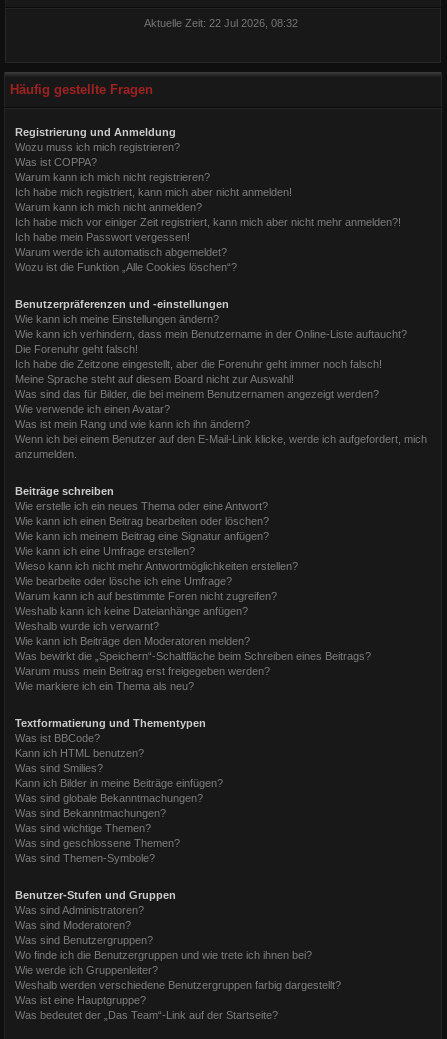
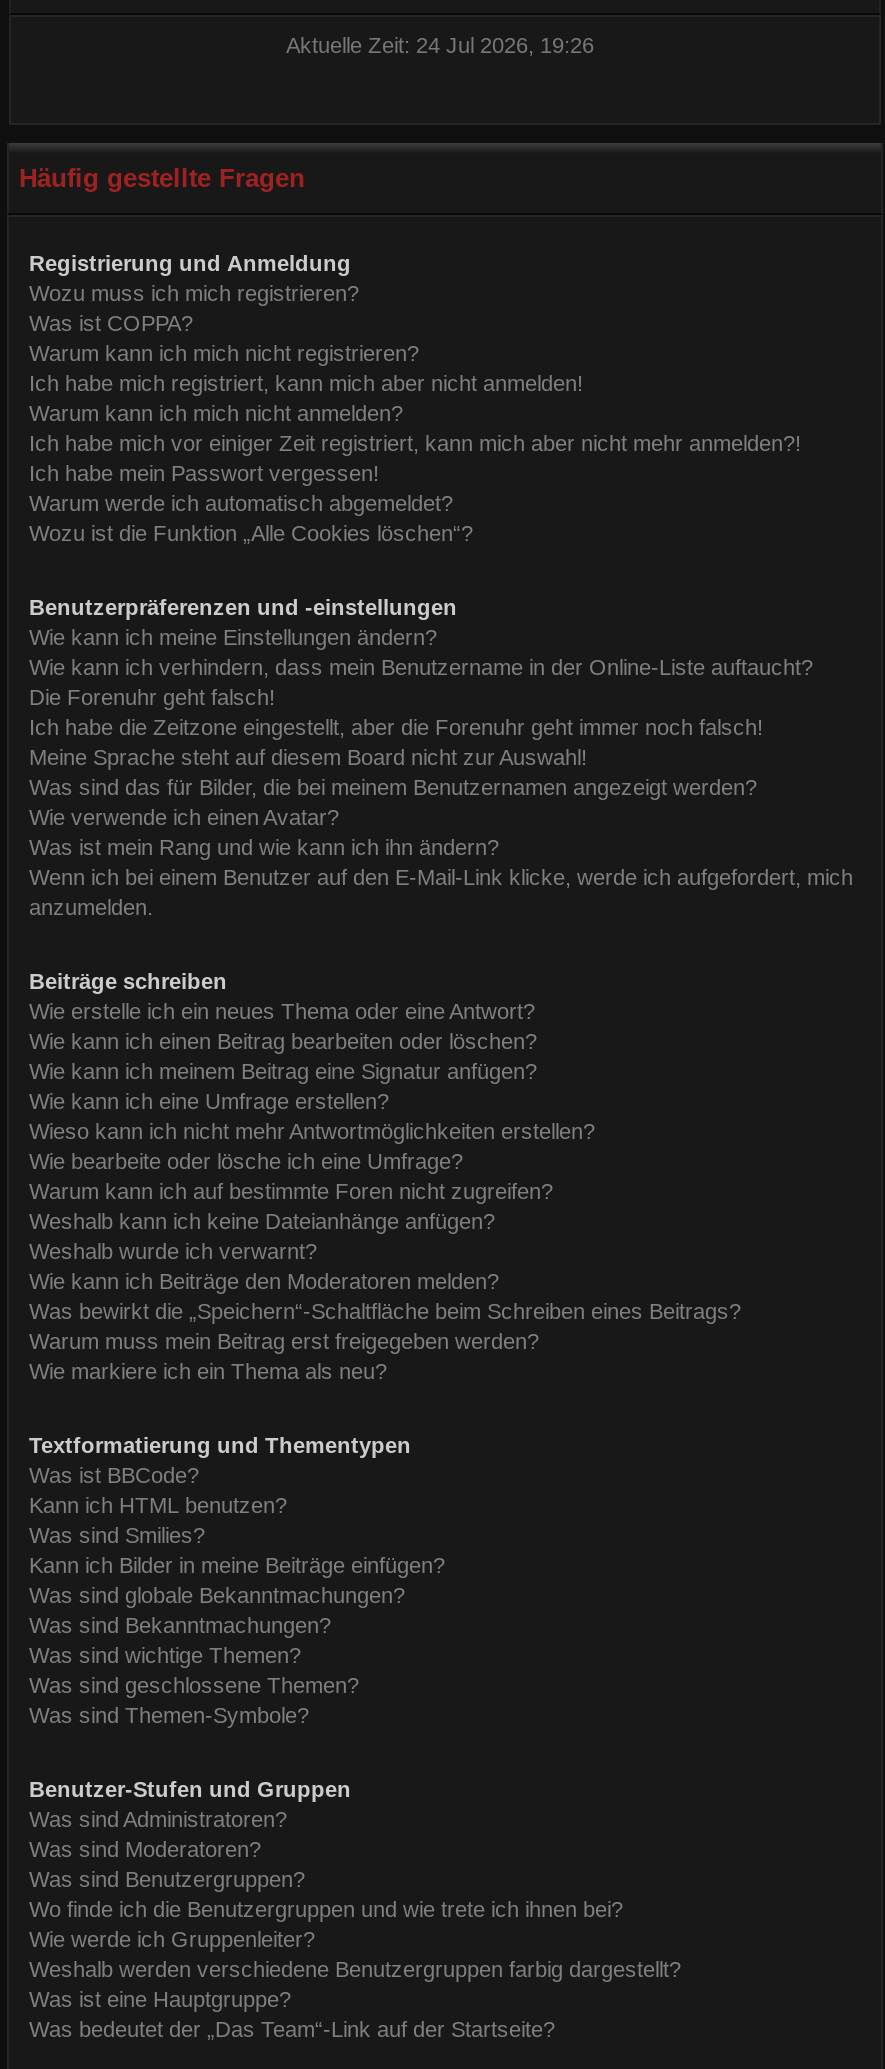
[143,17,297,29] Aktuelle Zeit: 22 Jul 2026, 08:32 -> [286,32,594,56] Aktuelle Zeit: 24 Jul 2026, 19:26

